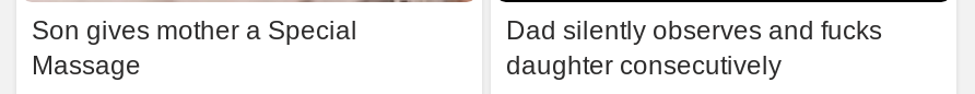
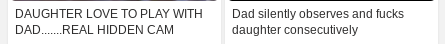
[32,15,357,80] Son gives mother a Special | Massage -> [15,7,203,37] DAUGHTER LOVE TO PLAY WITH | DAD.......REAL HIDDEN CAM

